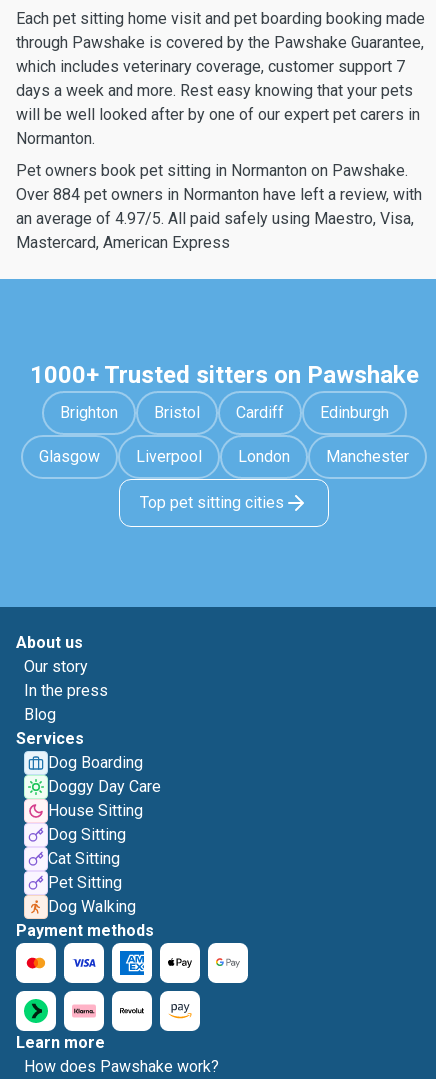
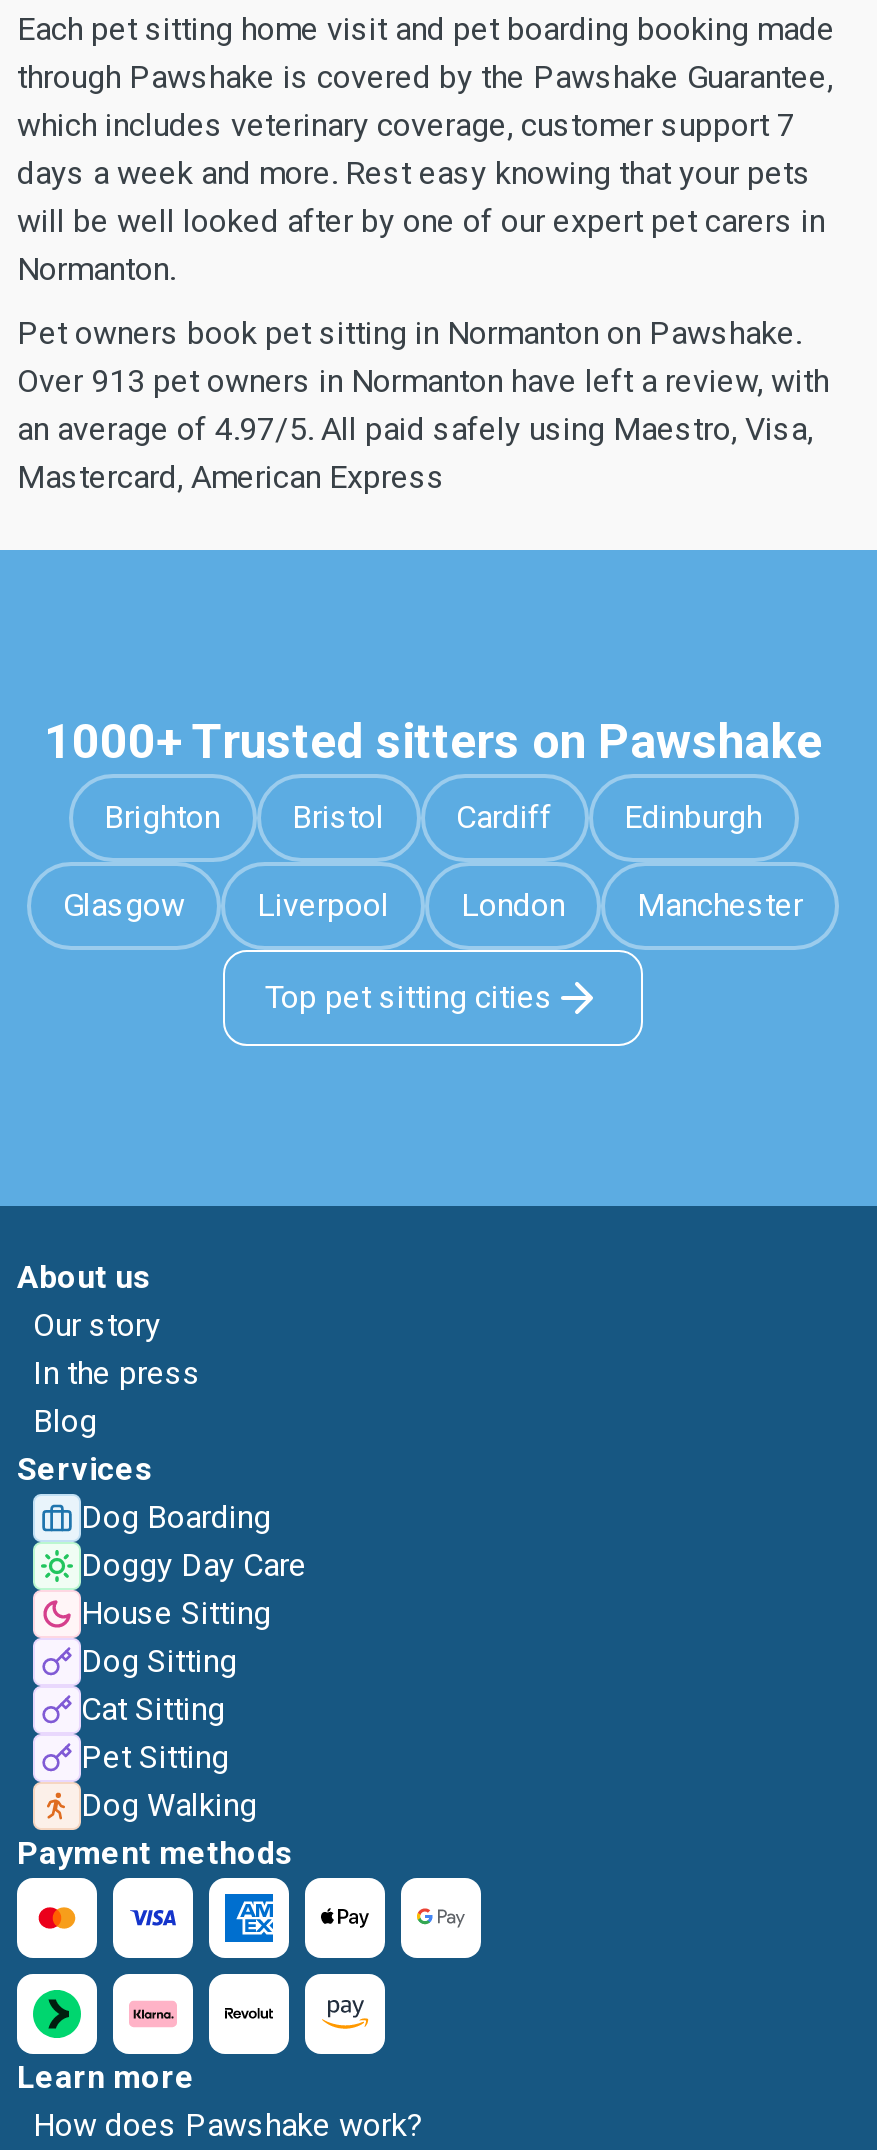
[16,185,422,204] Over 884 pet owners in Normanton have left a review, with -> [17,362,829,400] Over 913 pet owners in Normanton have left a review, with

